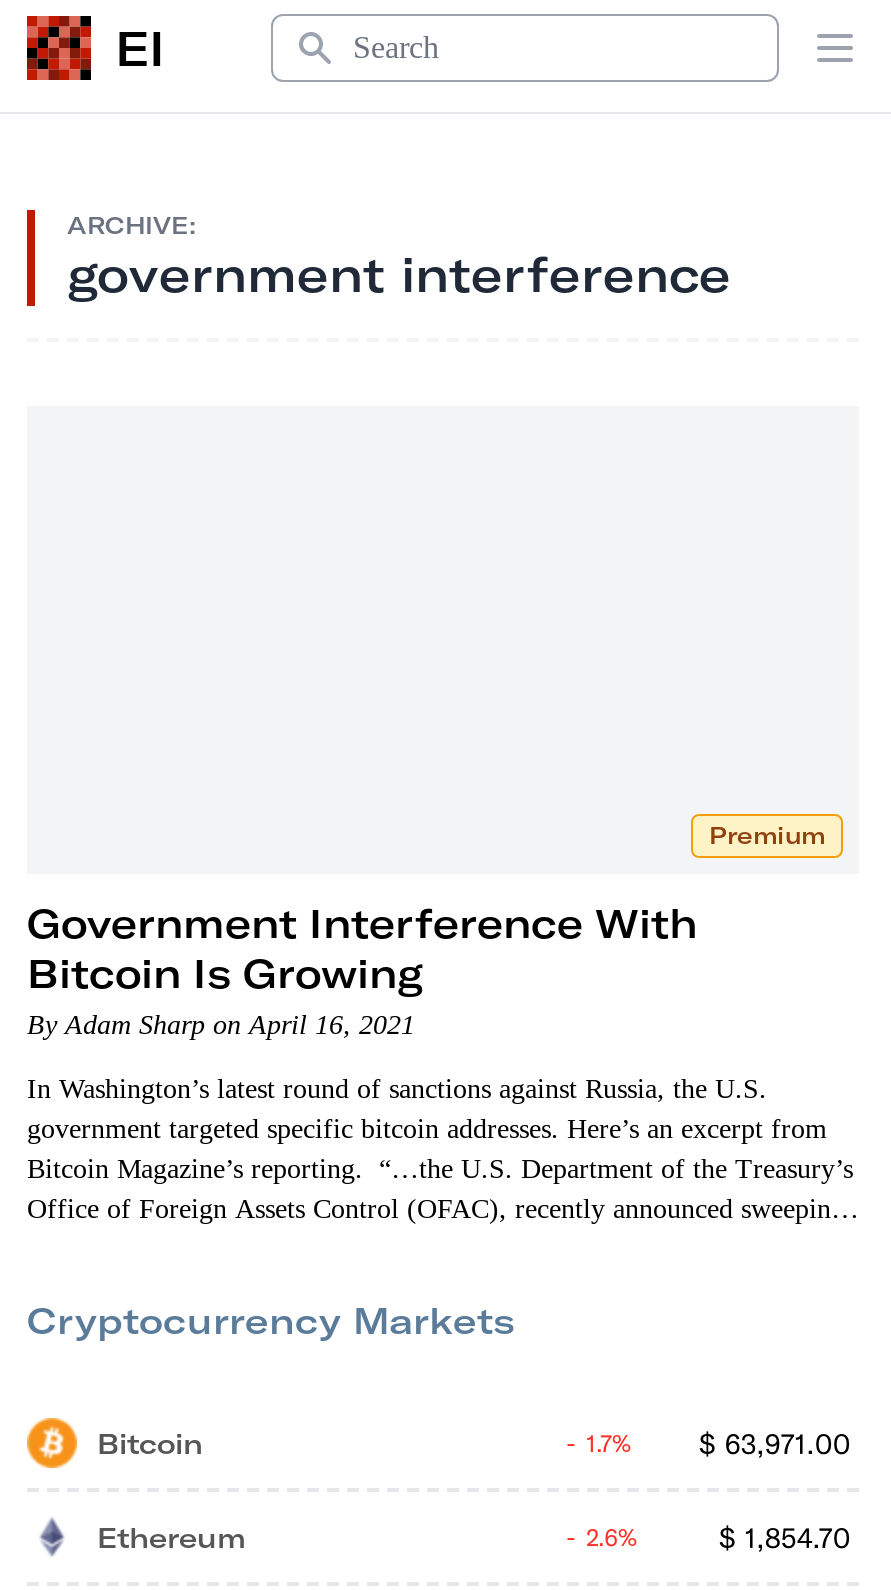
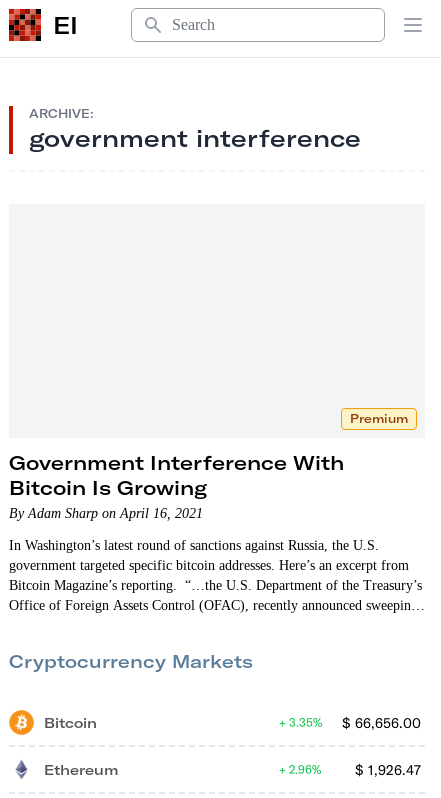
[586,1427,630,1457] 1.7% -> [289,714,322,729] 3.35%
[699,1425,851,1461] $ 63,971.00 -> [342,713,421,731] $ 66,656.00
[586,1521,636,1551] 2.6% -> [289,761,321,776] 2.96%
[719,1519,851,1555] $ 1,854.70 -> [355,760,421,778] $ 1,926.47

